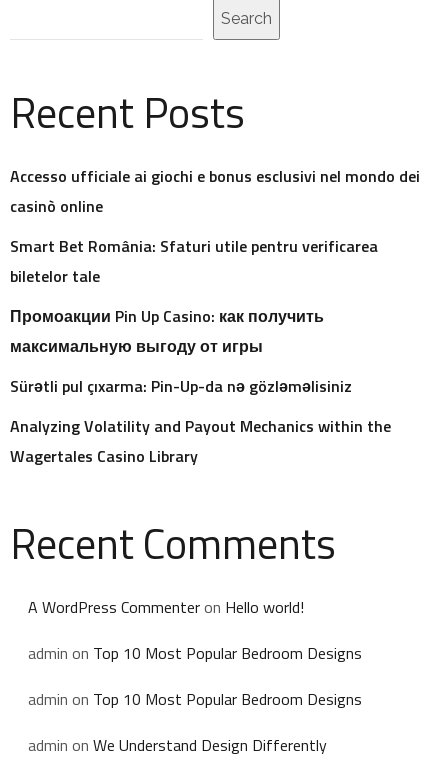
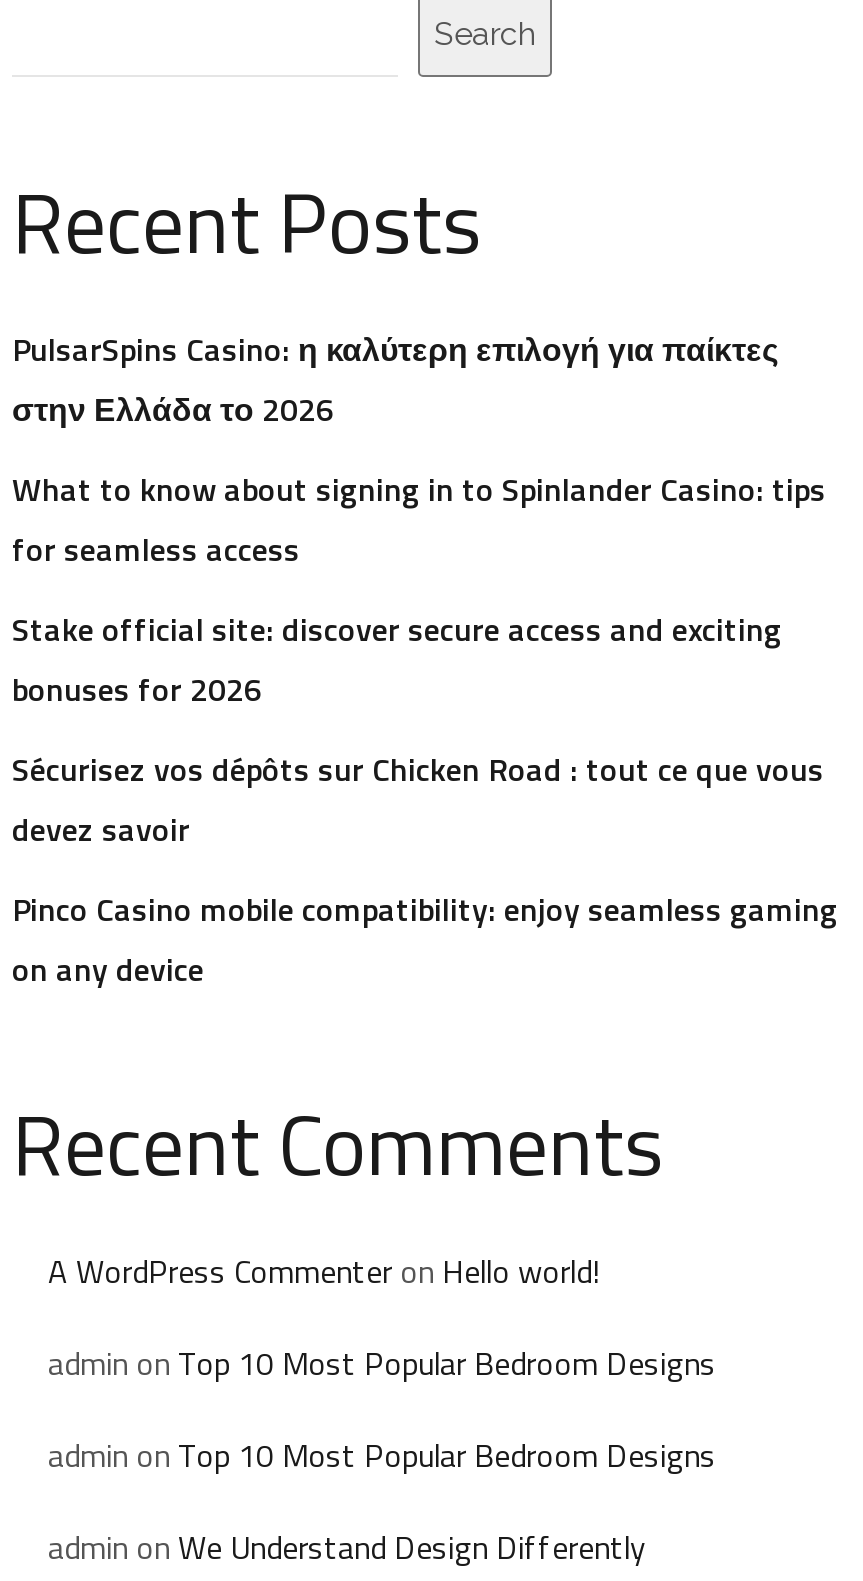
[10,164,420,218] Accesso ufficiale ai giochi e bonus esclusivi nel mondo dei | casinò online -> [12,325,778,433] PulsarSpins Casino: η καλύτερη επιλογή για παίκτες | στην Ελλάδα το 2026
[10,234,378,288] Smart Bet România: Sfaturi utile pentru verificarea | biletelor tale -> [12,465,826,573] What to know about signing in to Spinlander Casino: tips | for seamless access
[10,304,324,358] Промоакции Pin Up Casino: как получить | максимальную выгоду от игры -> [12,605,782,713] Stake official site: discover secure access and exciting | bonuses for 2026
[10,374,352,398] Sürətli pul çıxarma: Pin-Up-da nə gözləməlisiniz -> [12,745,824,853] Sécurisez vos dépôts sur Chicken Road : tout ce que vous | devez savoir
[10,414,391,468] Analyzing Volatility and Payout Mechanics within the | Wagertales Casino Library -> [12,885,838,993] Pinco Casino mobile compatibility: enjoy seamless gaming | on any device

